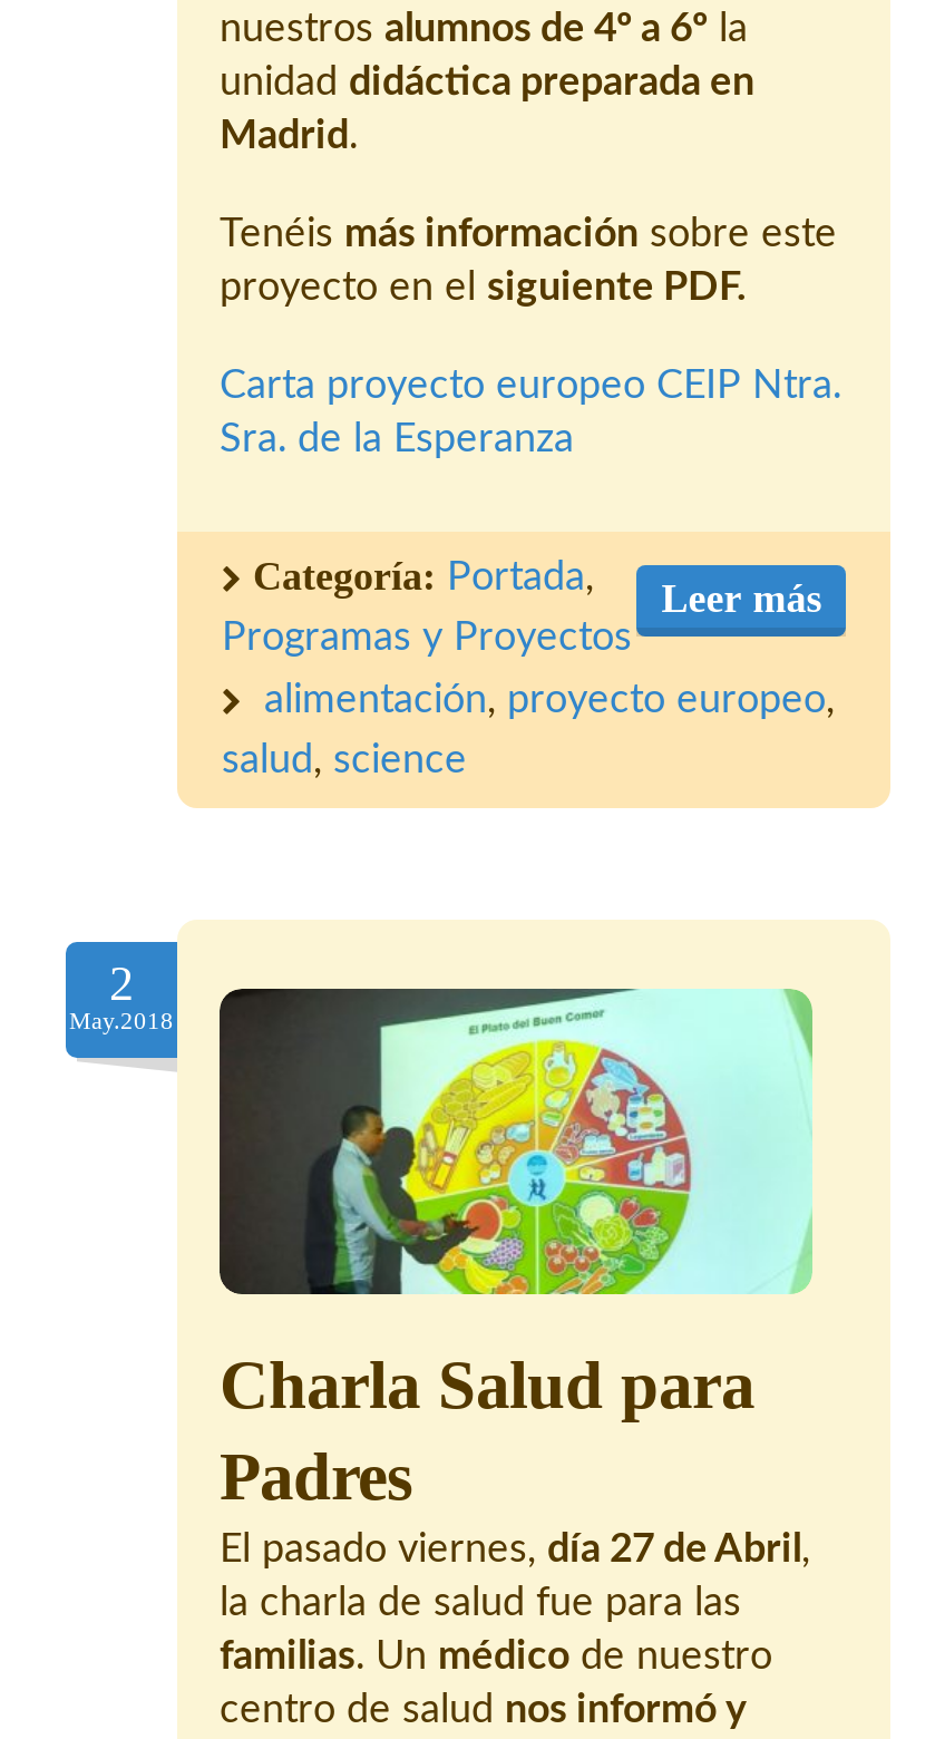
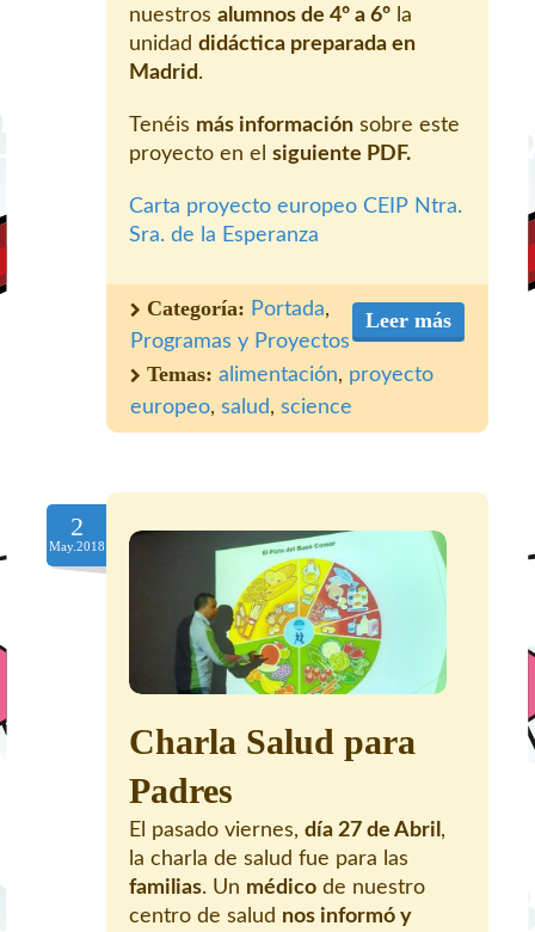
[222,680,835,781] alimentación, proyecto europeo, | salud, science -> [130,362,433,418] Temas: alimentación, proyecto | europeo, salud, science

